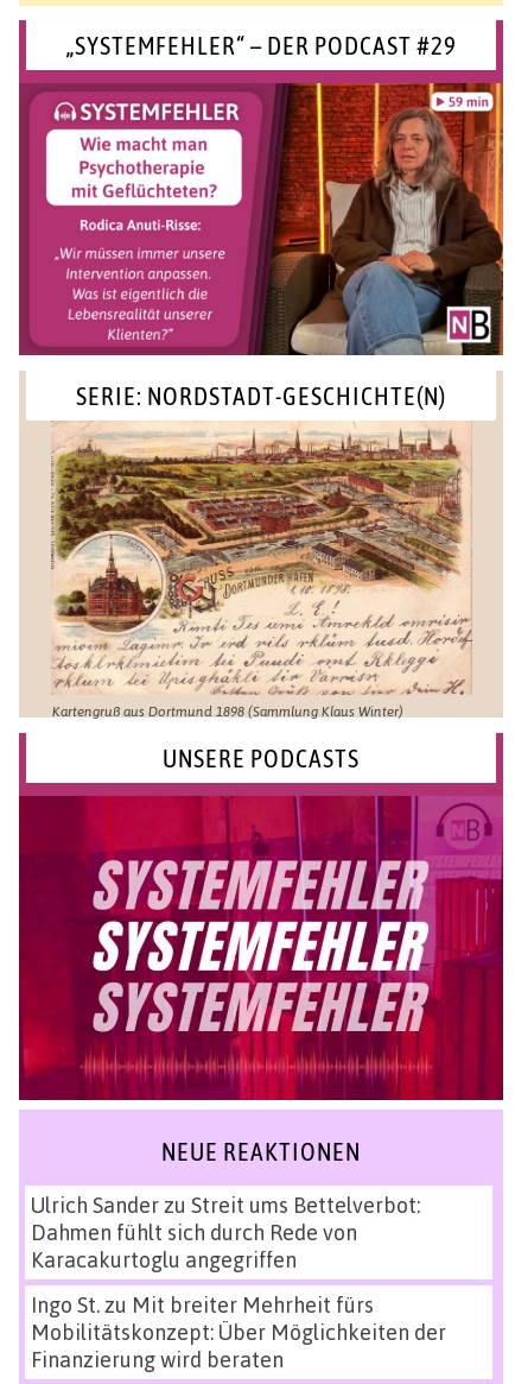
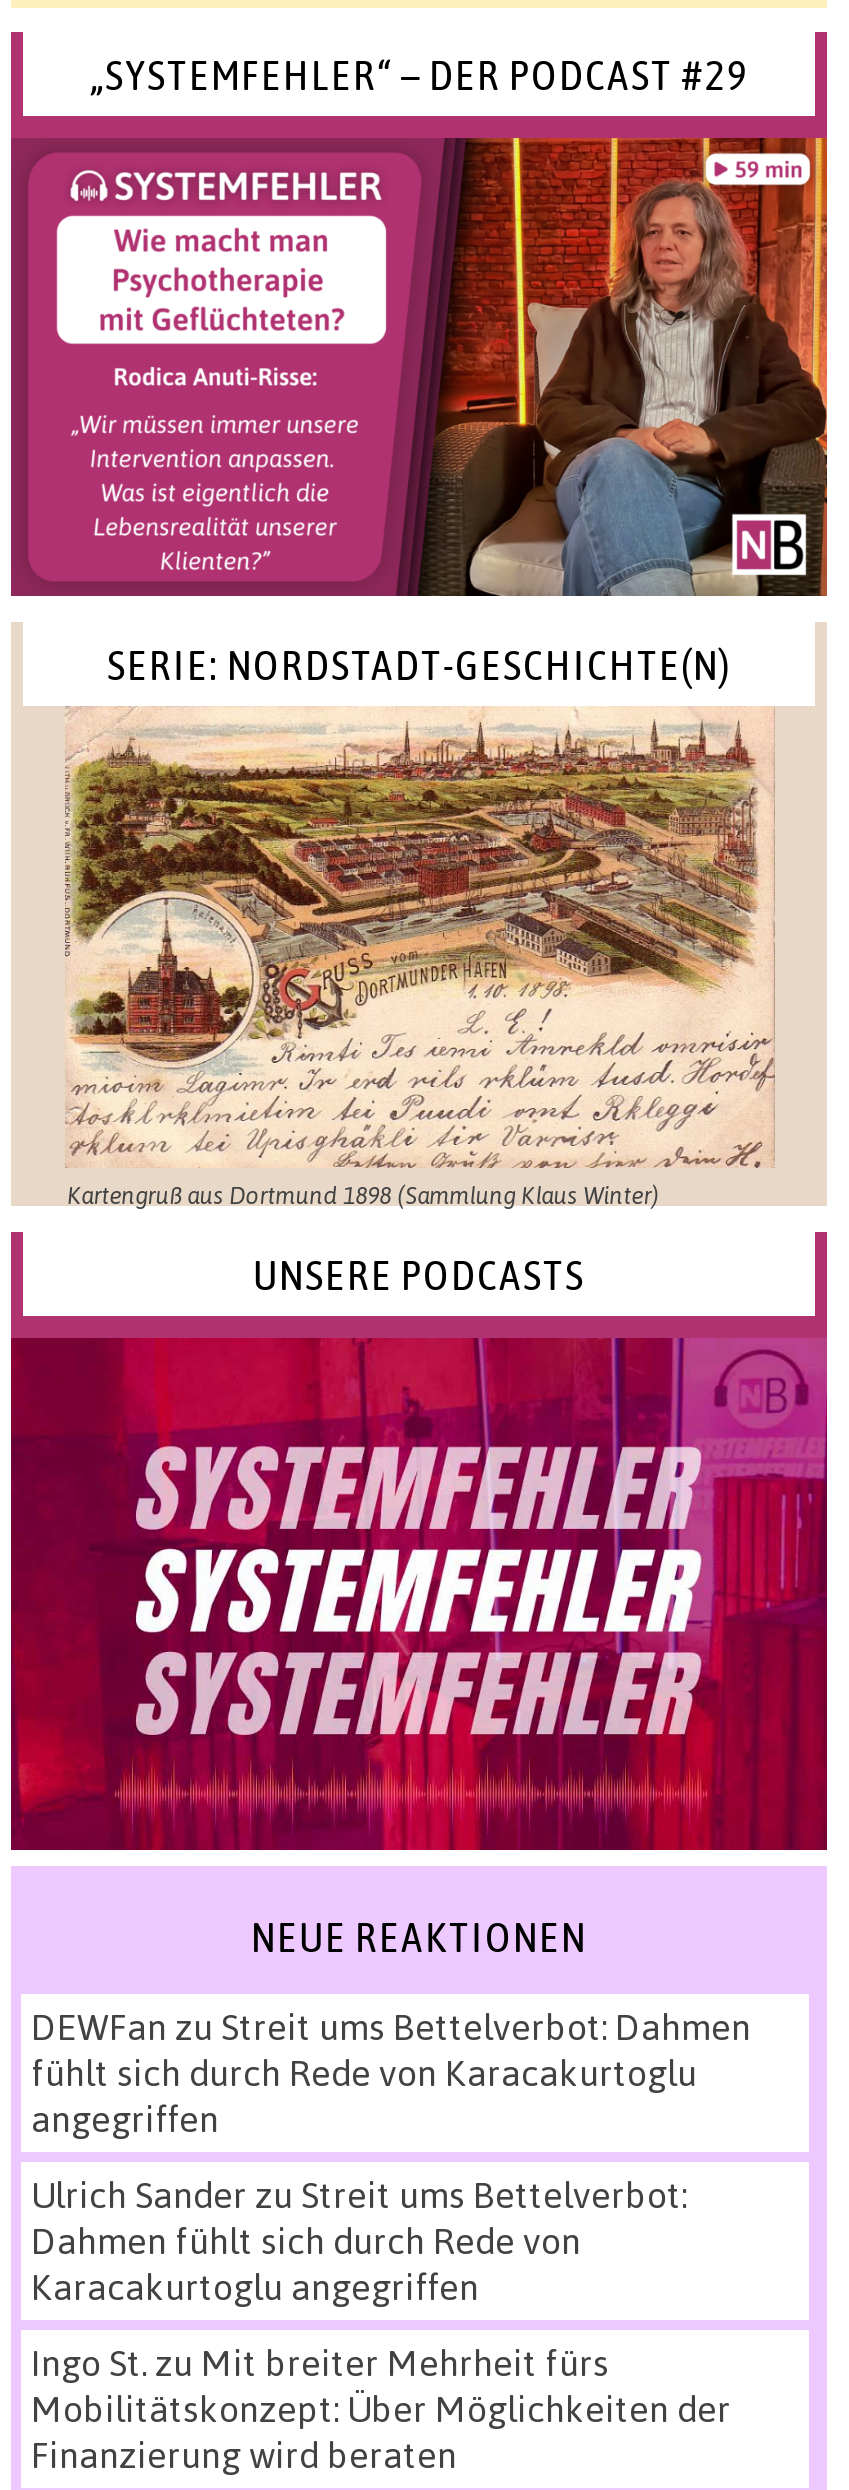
none -> [31,2003,751,2139] DEWFan zu Streit ums Bettelverbot: Dahmen | fühlt sich durch Rede von Karacakurtoglu | angegriffen

